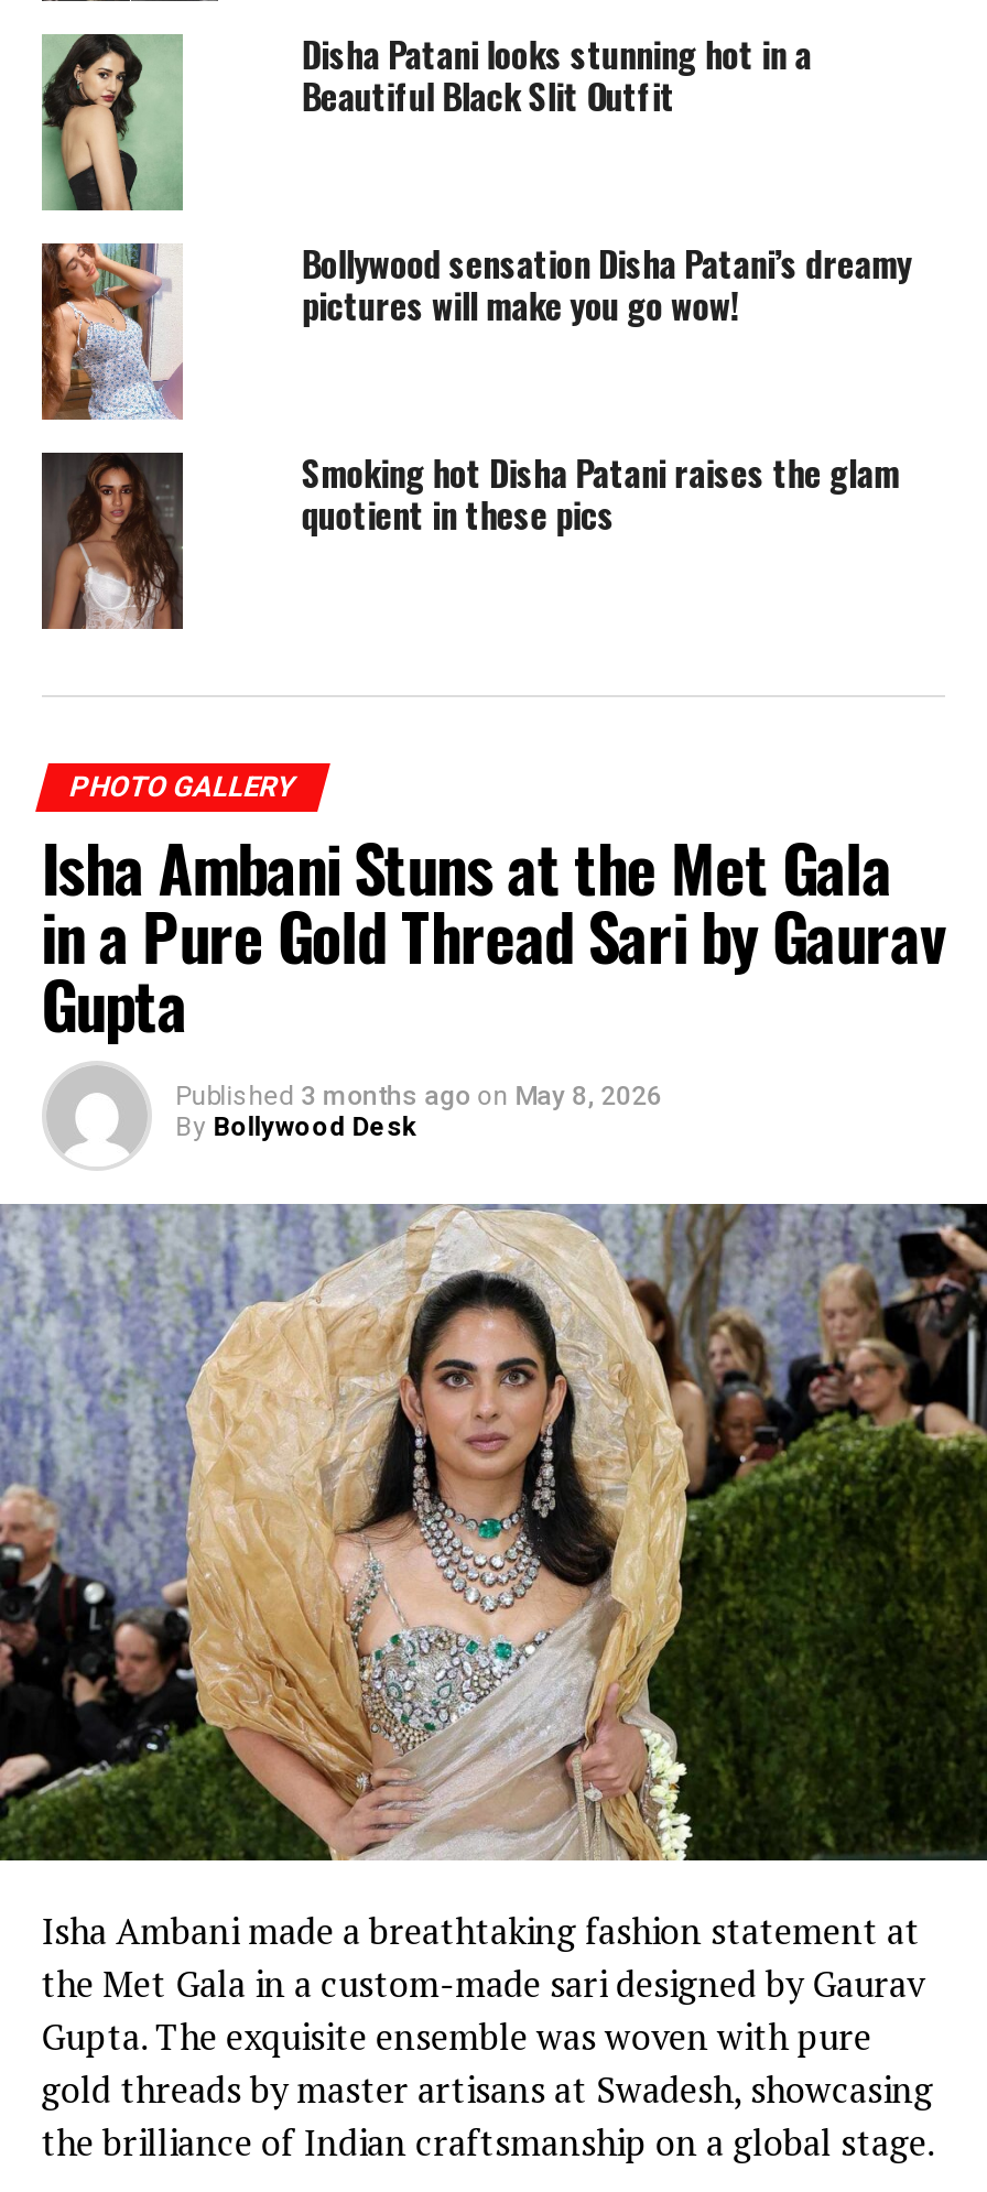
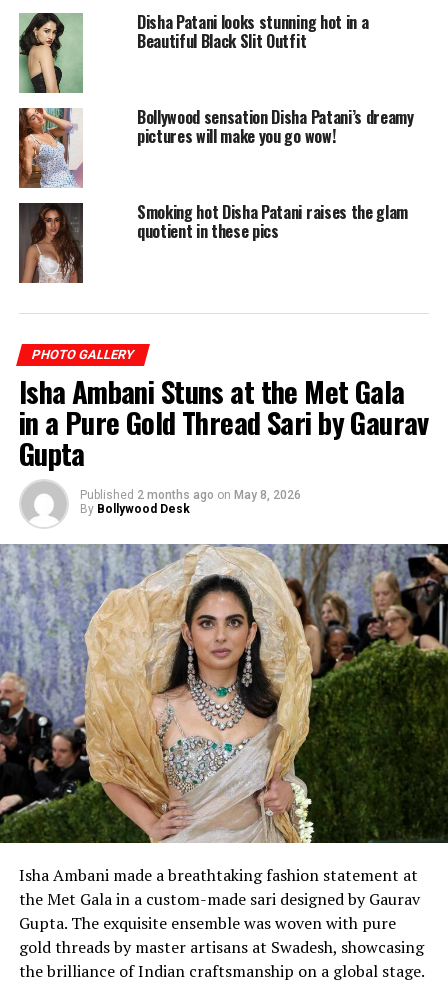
[176,1079,662,1110] Published 3 months ago on May 8, 2026 -> [80,488,301,502] Published 2 months ago on May 8, 2026

